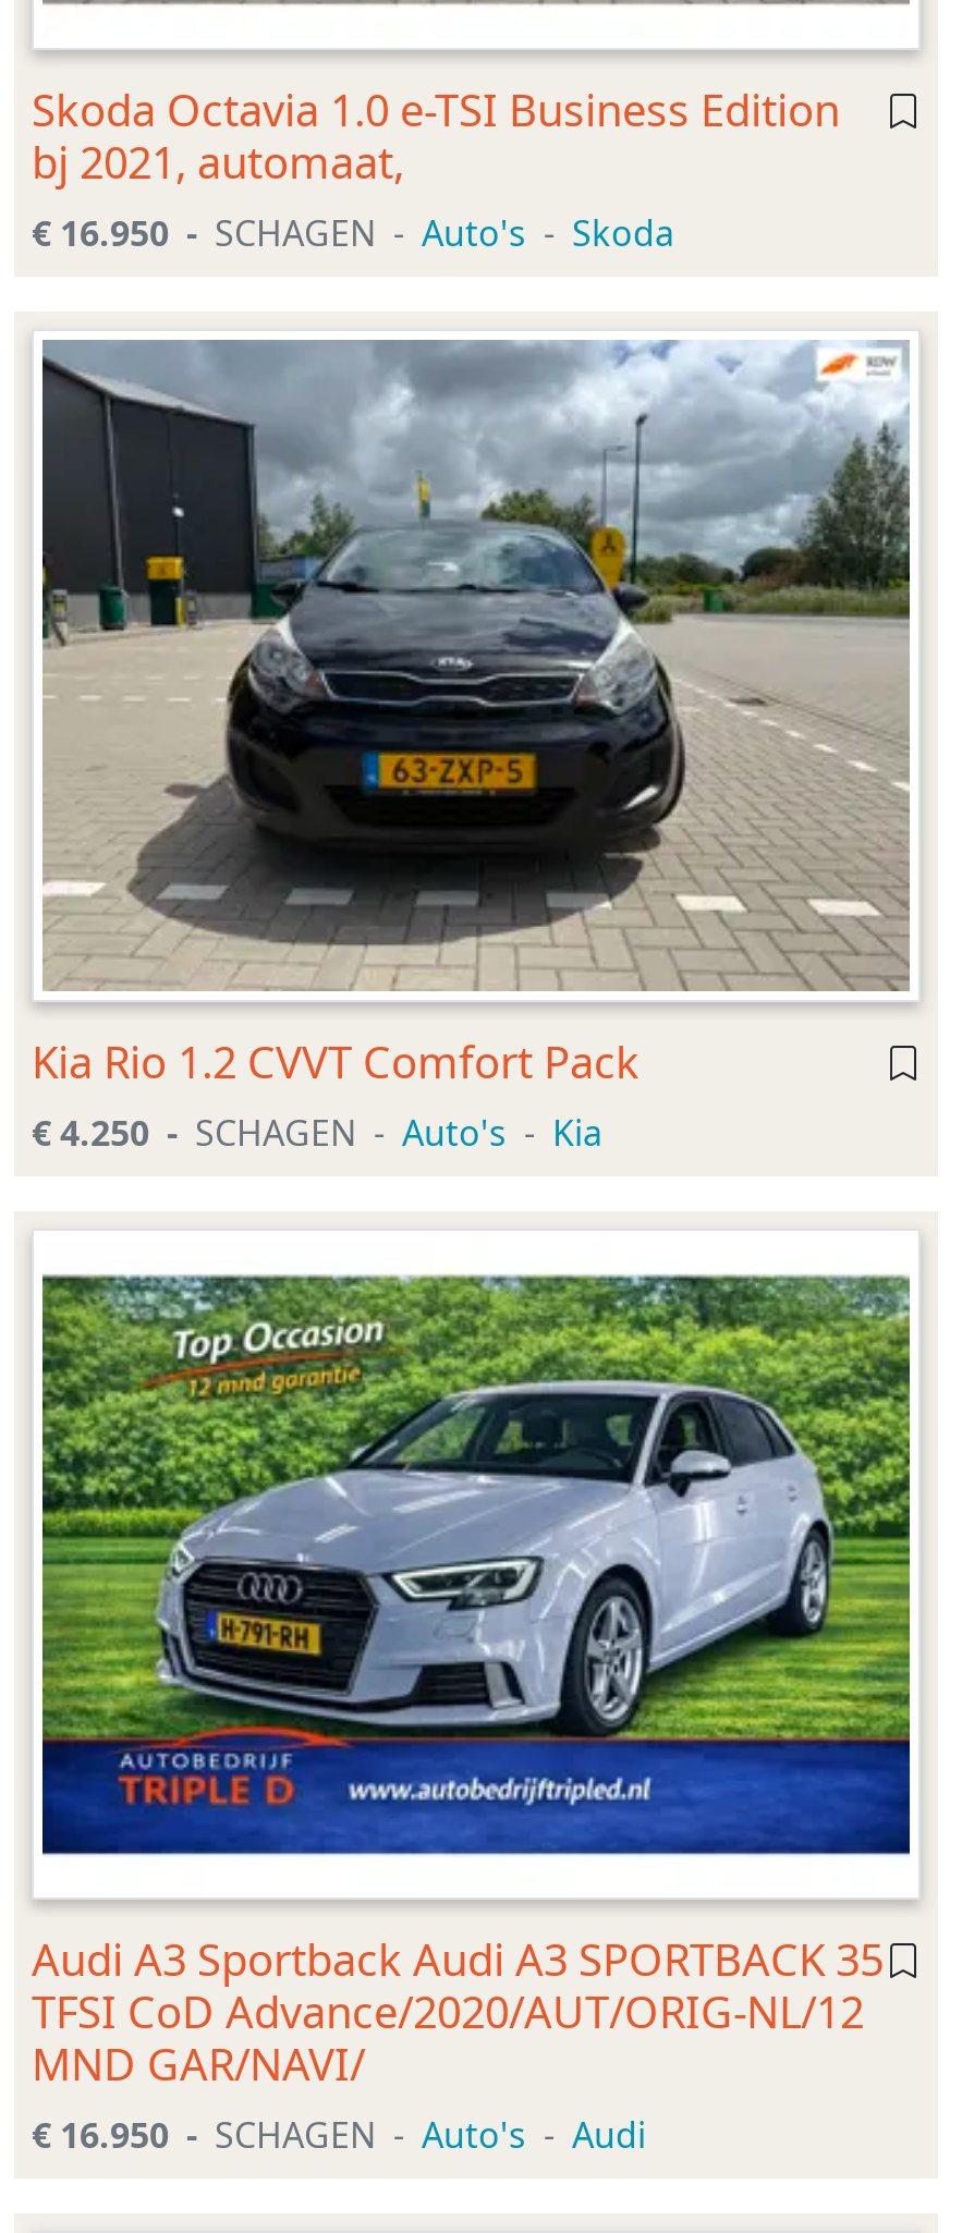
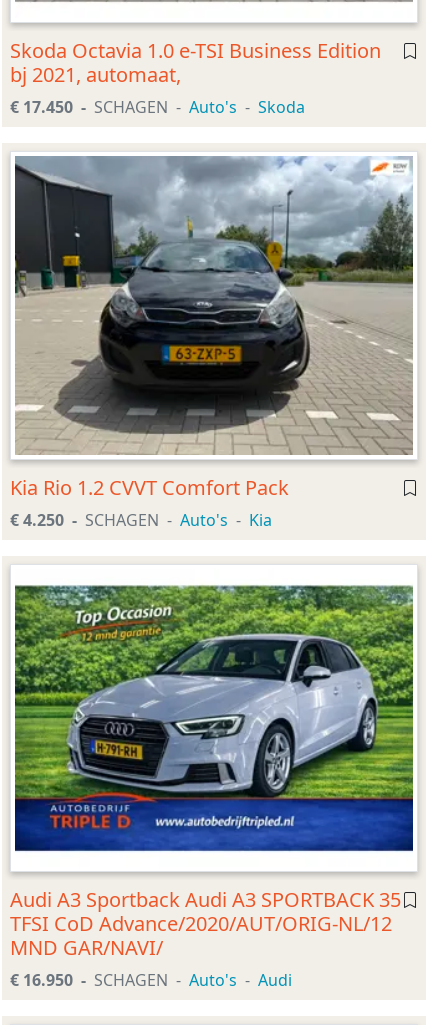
[32,209,674,257] € 16.950 SCHAGEN Auto's Skoda -> [10,96,305,118] € 17.450 SCHAGEN Auto's Skoda

